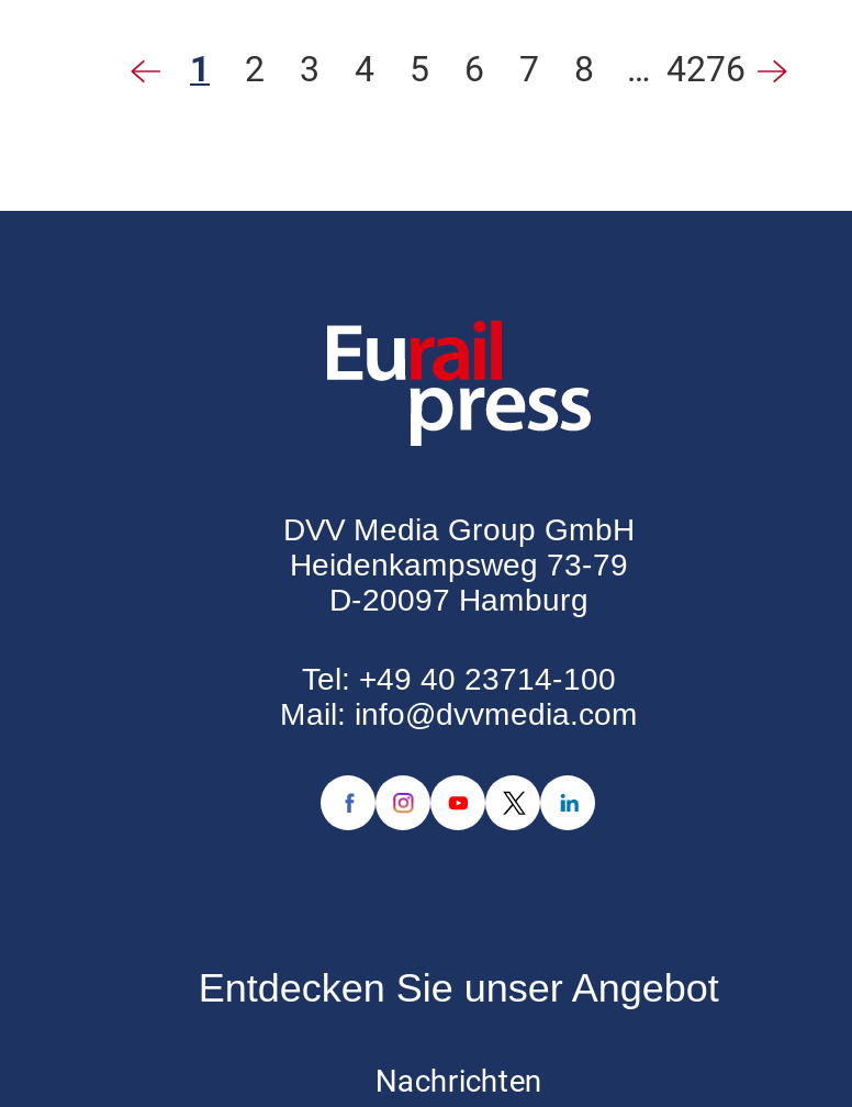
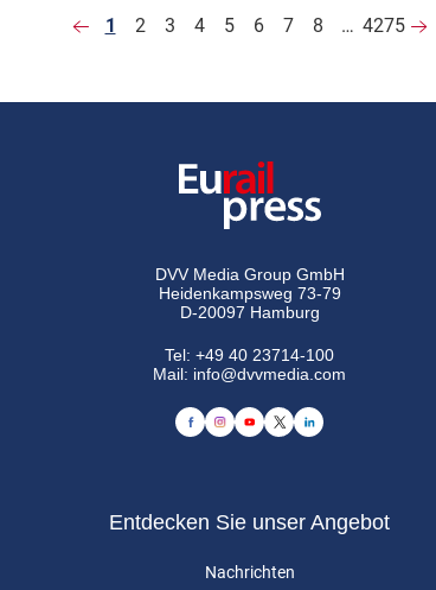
[190,47,746,89] 1 2 3 4 5 6 7 8 … 4276 -> [105,14,405,36] 1 2 3 4 5 6 7 8 … 4275

